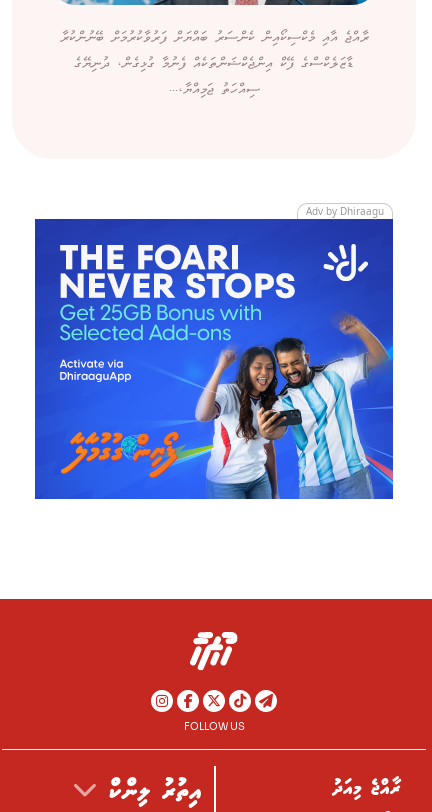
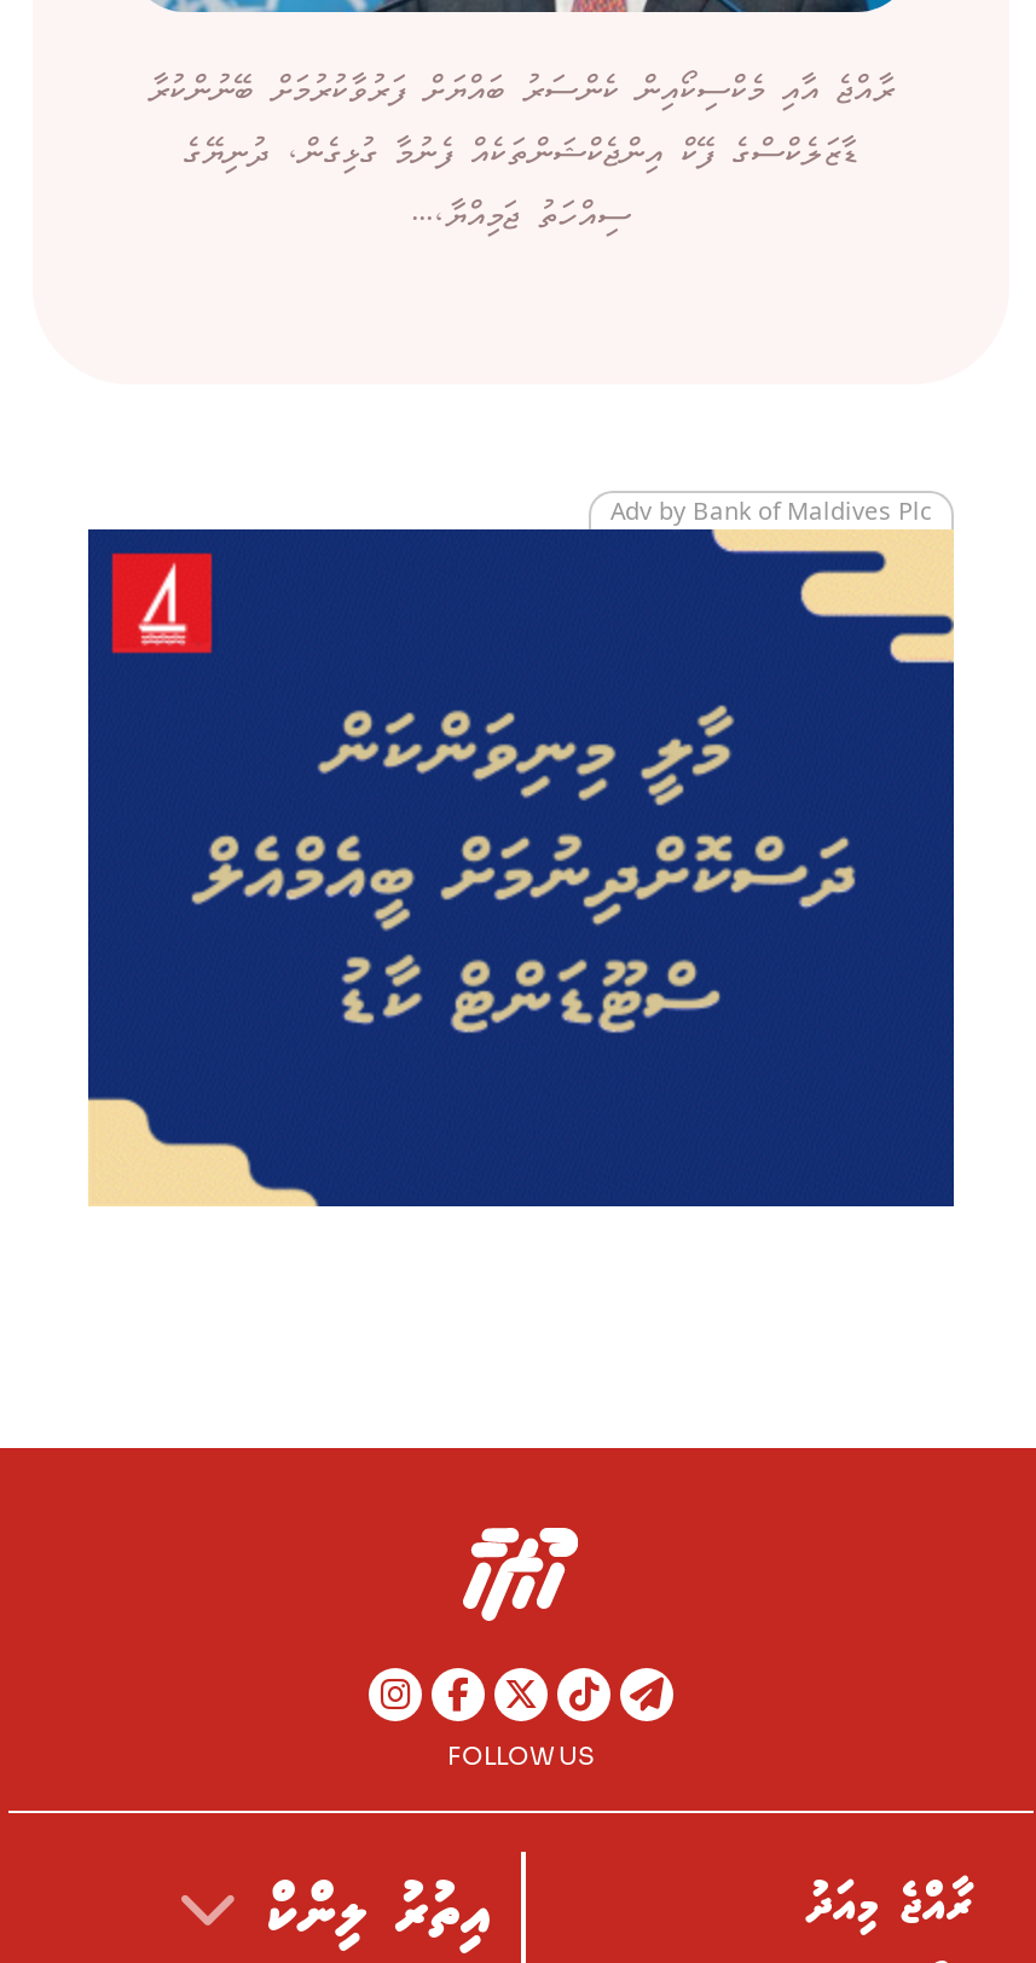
[306,204,384,218] Adv by Dhiraagu -> [610,493,932,527] Adv by Bank of Maldives Plc
[34,219,394,500] [image] -> [86,529,956,1209] [image]

